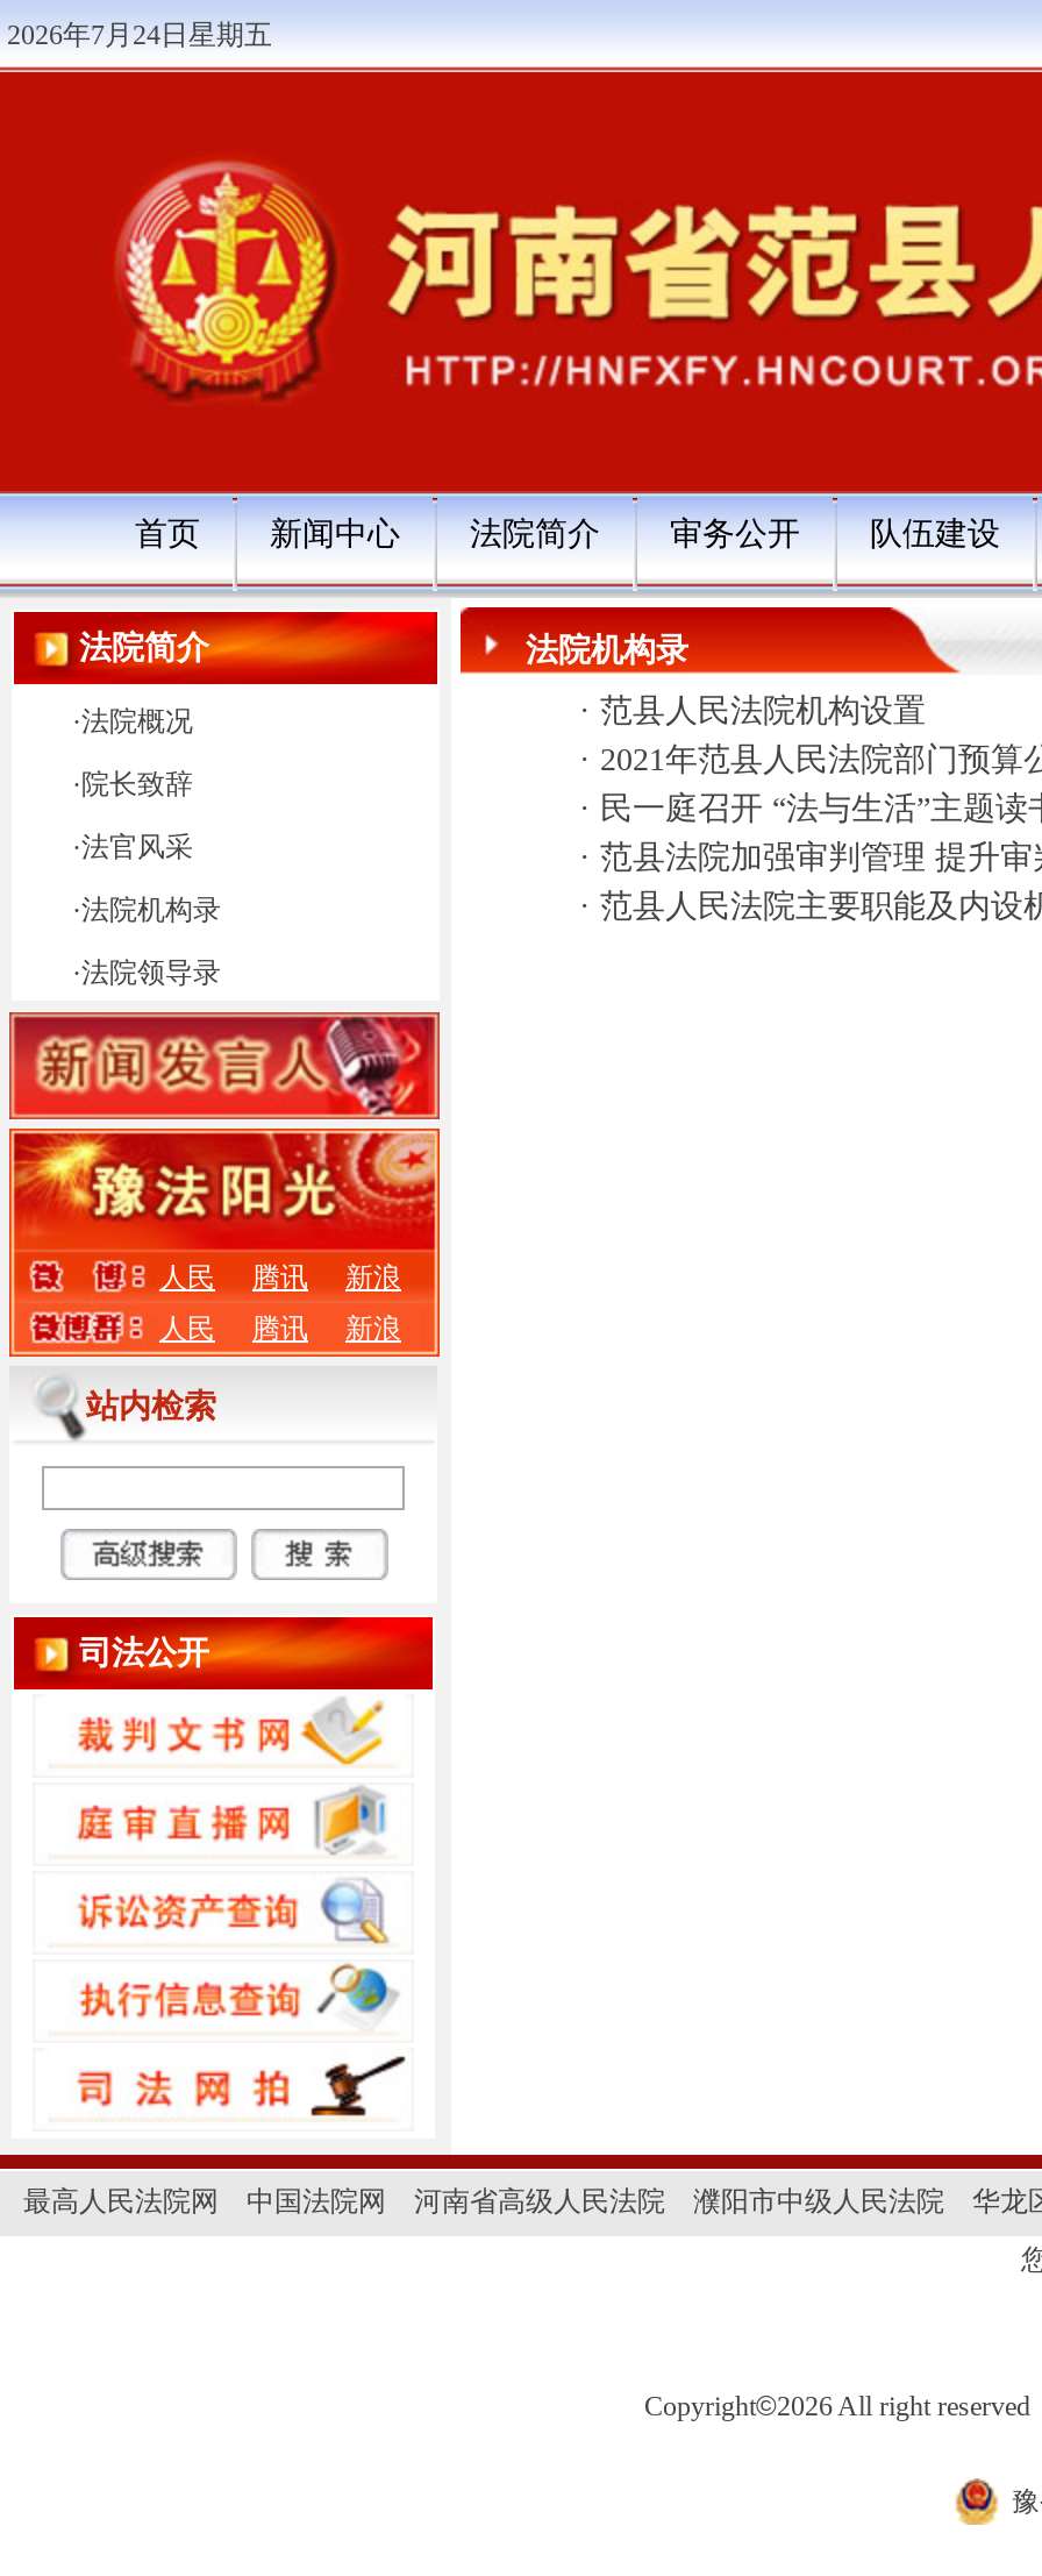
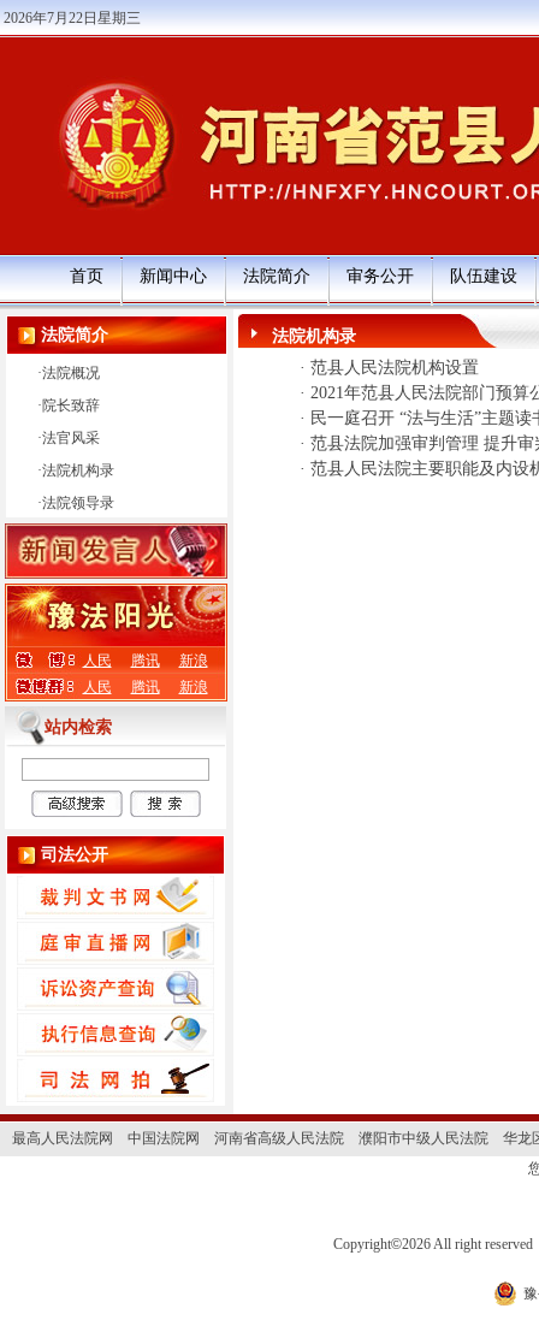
[7,19,272,51] 2026年7月24日星期五 -> [4,10,141,26] 2026年7月22日星期三

